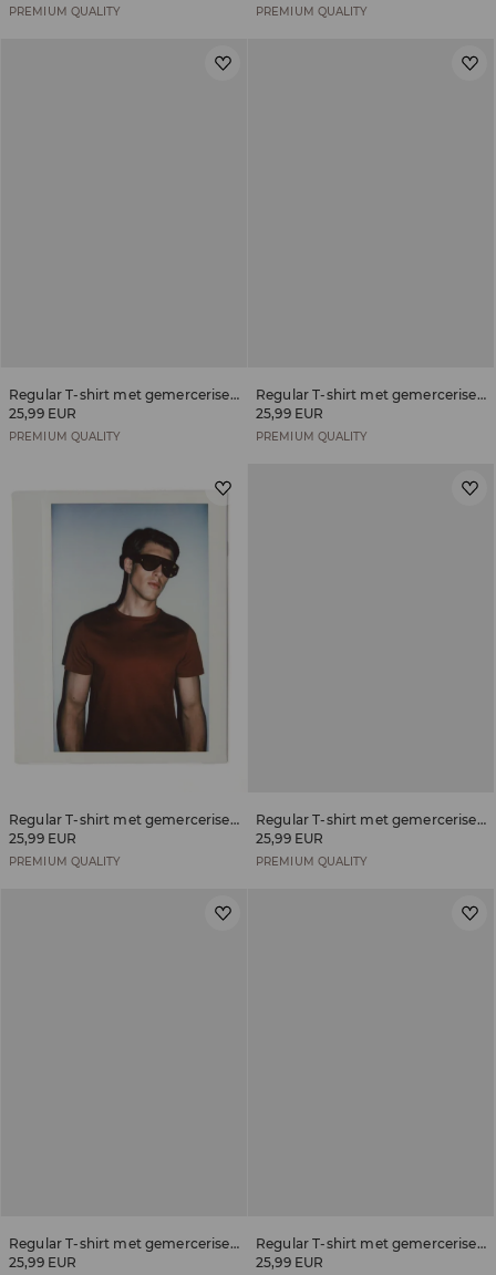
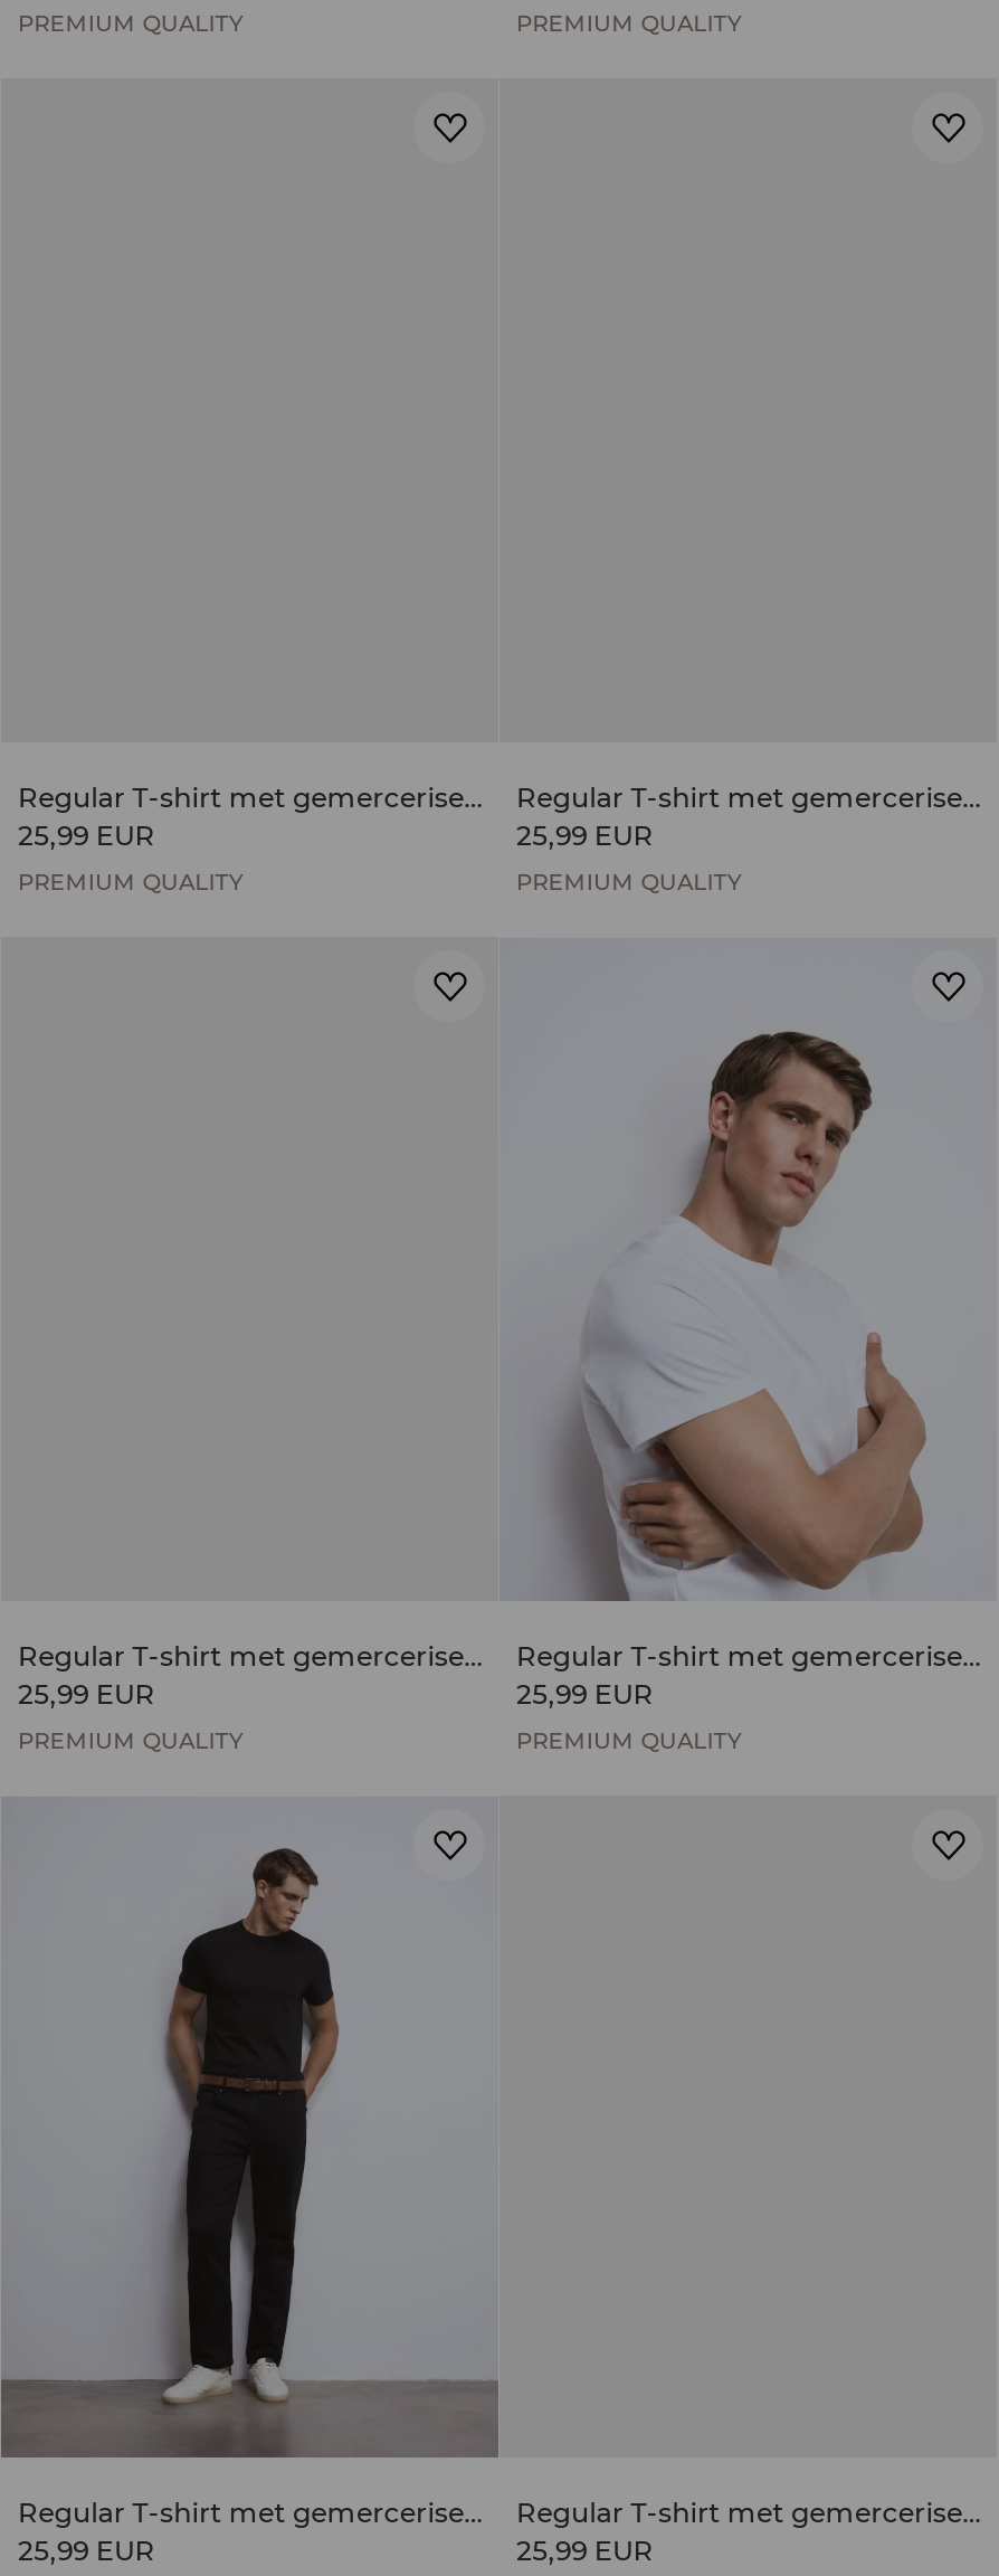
none -> [545,1313,927,1601] [image]
none -> [679,1029,874,1266] [image]
[50,502,210,754] [image] -> none
none -> [7,1847,498,2460] [image]

